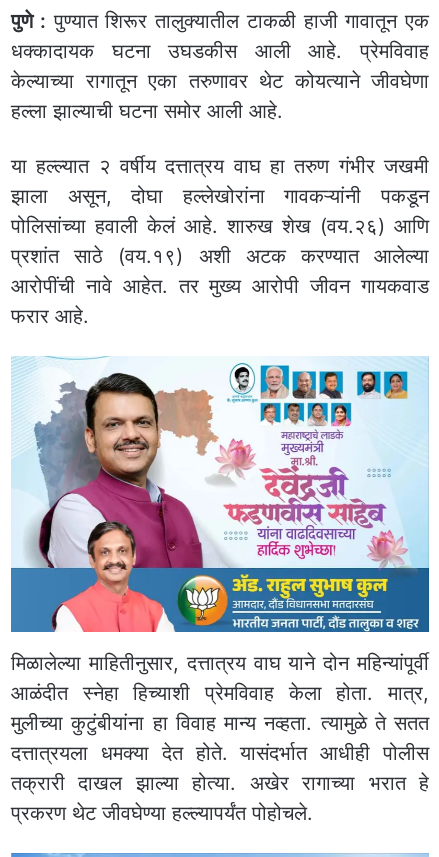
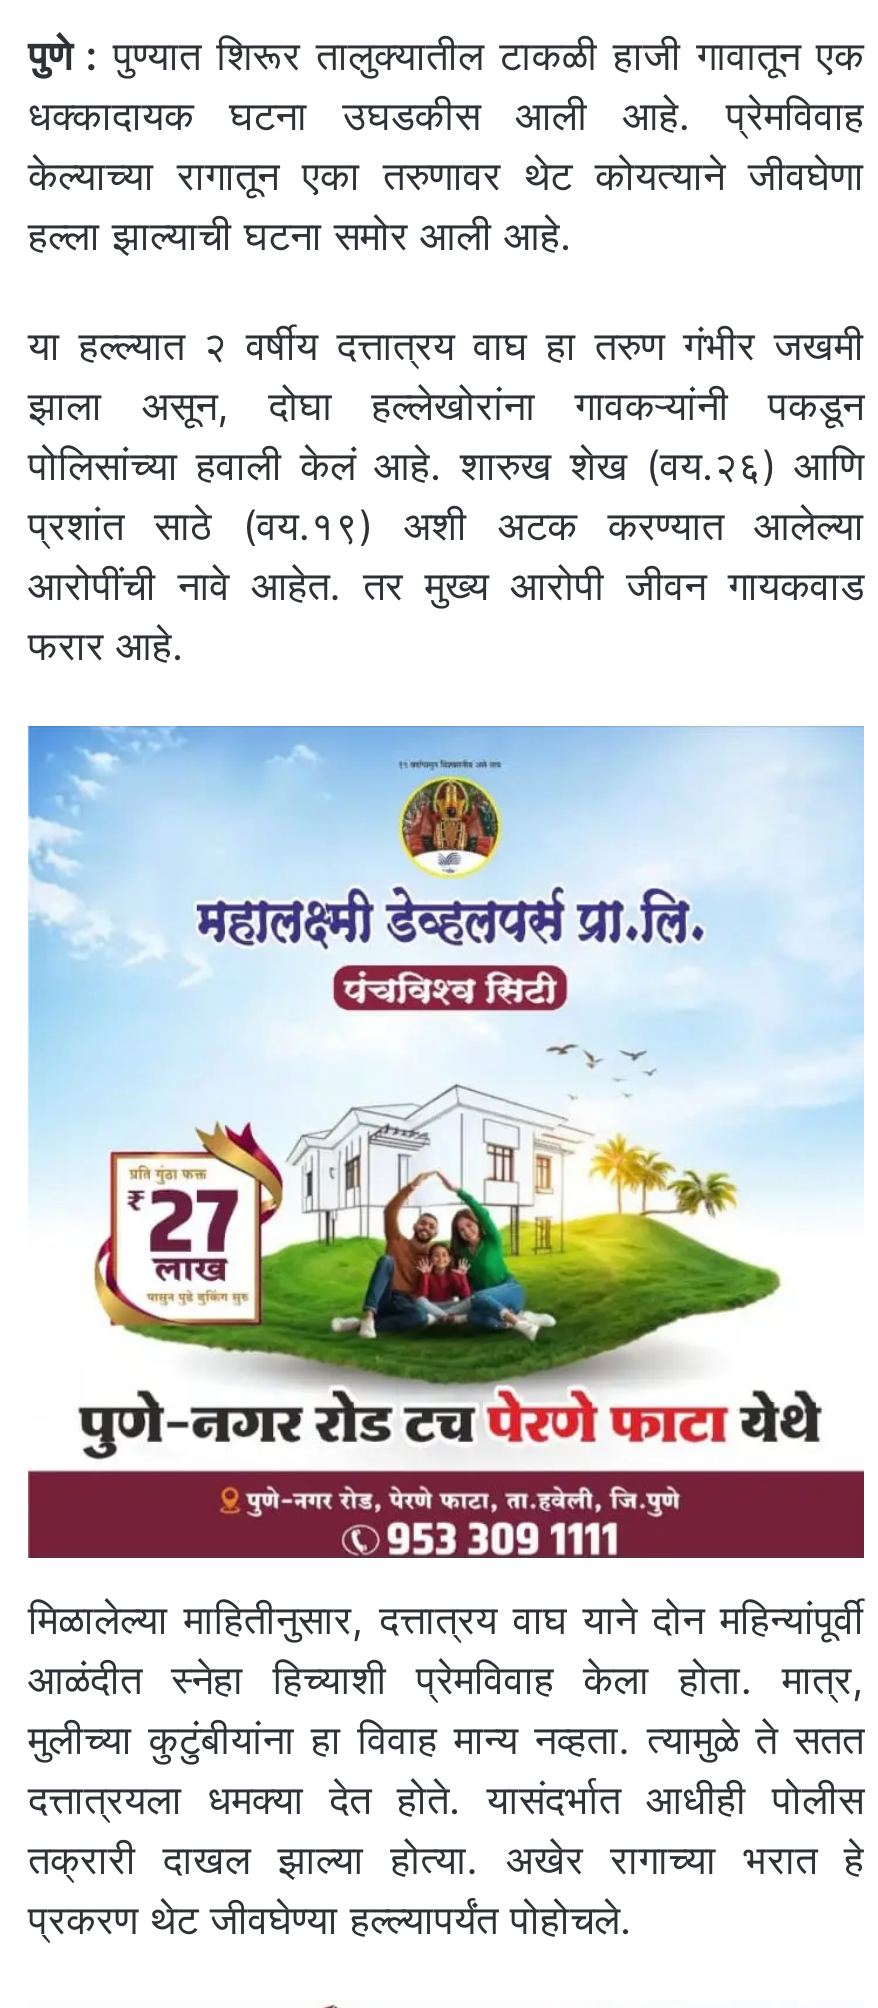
[10,356,430,633] [image] -> [26,724,866,1560] [image]

